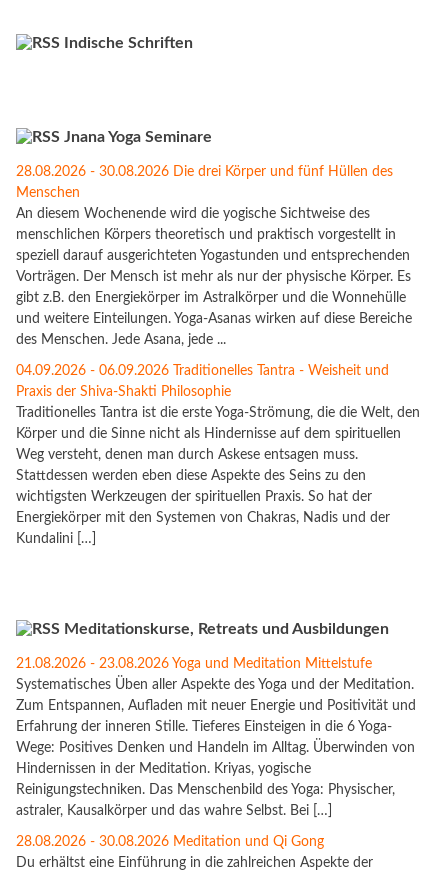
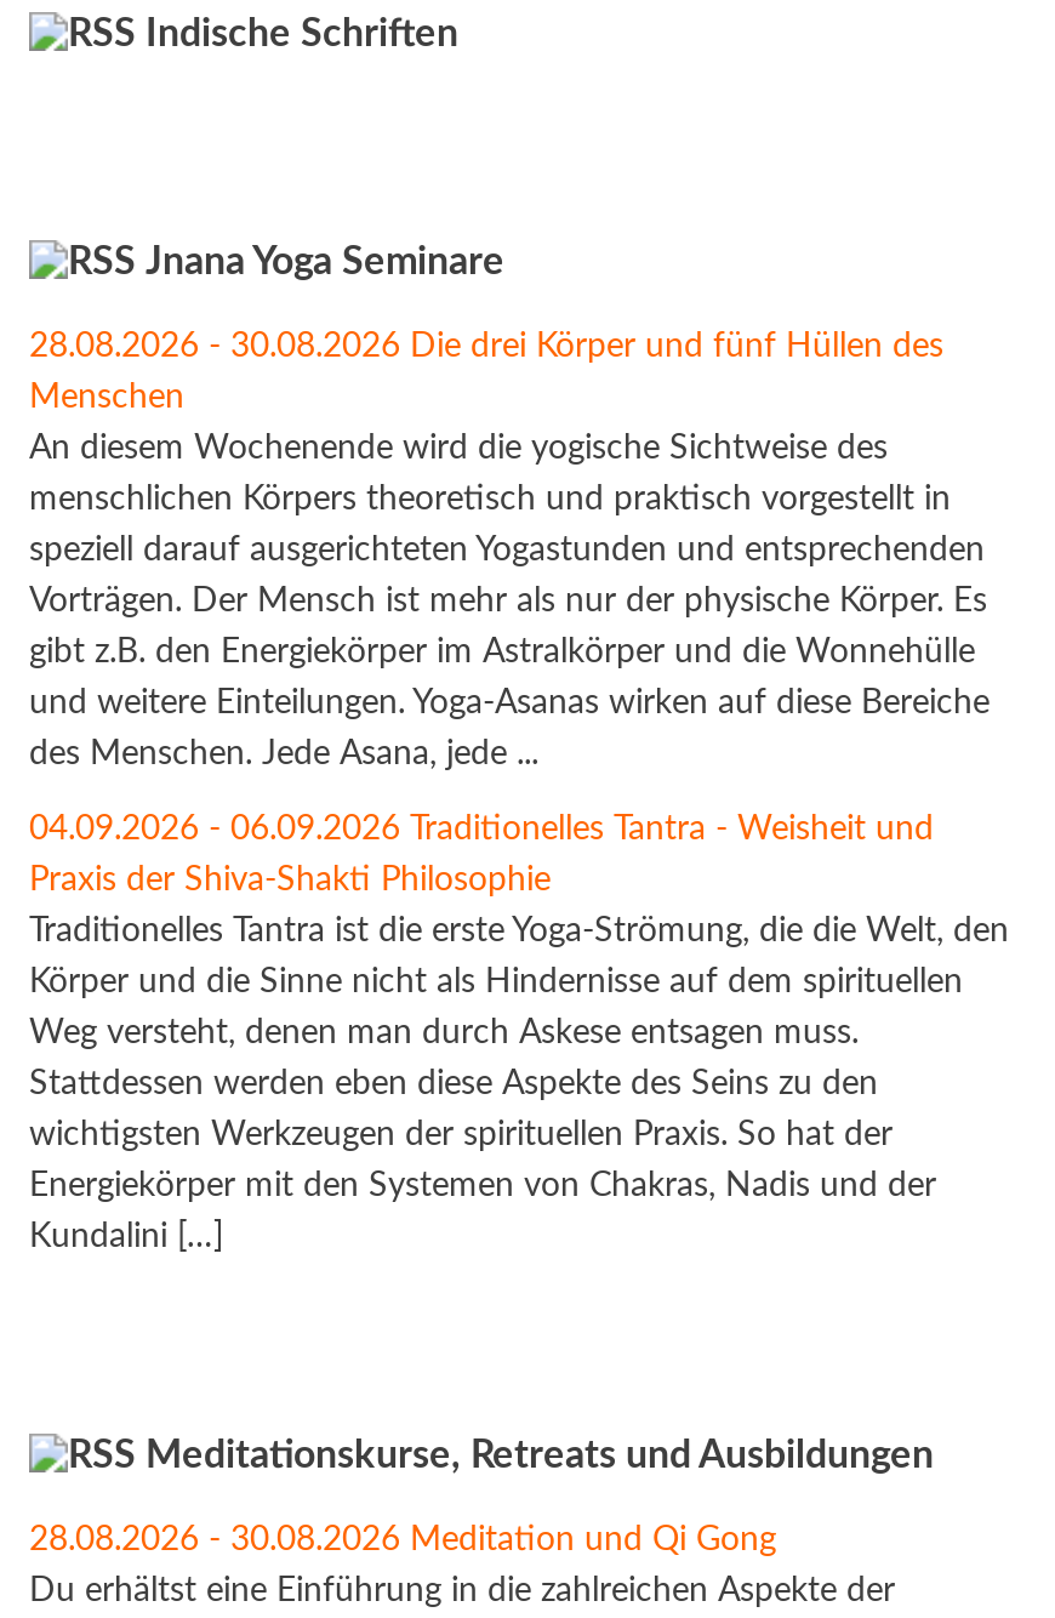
[16,657,416,818] 21.08.2026 - 23.08.2026 Yoga und Meditation Mittelstufe | Systematisches Üben aller Aspekte des Yoga und der Meditation. | Zum Entspannen, Aufladen mit neuer Energie und Positivität und | Erfahrung der inneren Stille. Tieferes Einsteigen in die 6 Yoga- | Wege: Positives Denken und Handeln im Alltag. Überwinden von | Hindernissen in der Meditation. Kriyas, yogische | Reinigungstechniken. Das Menschenbild des Yoga: Physischer, | astraler, Kausalkörper und das wahre Selbst. Bei […] -> none

